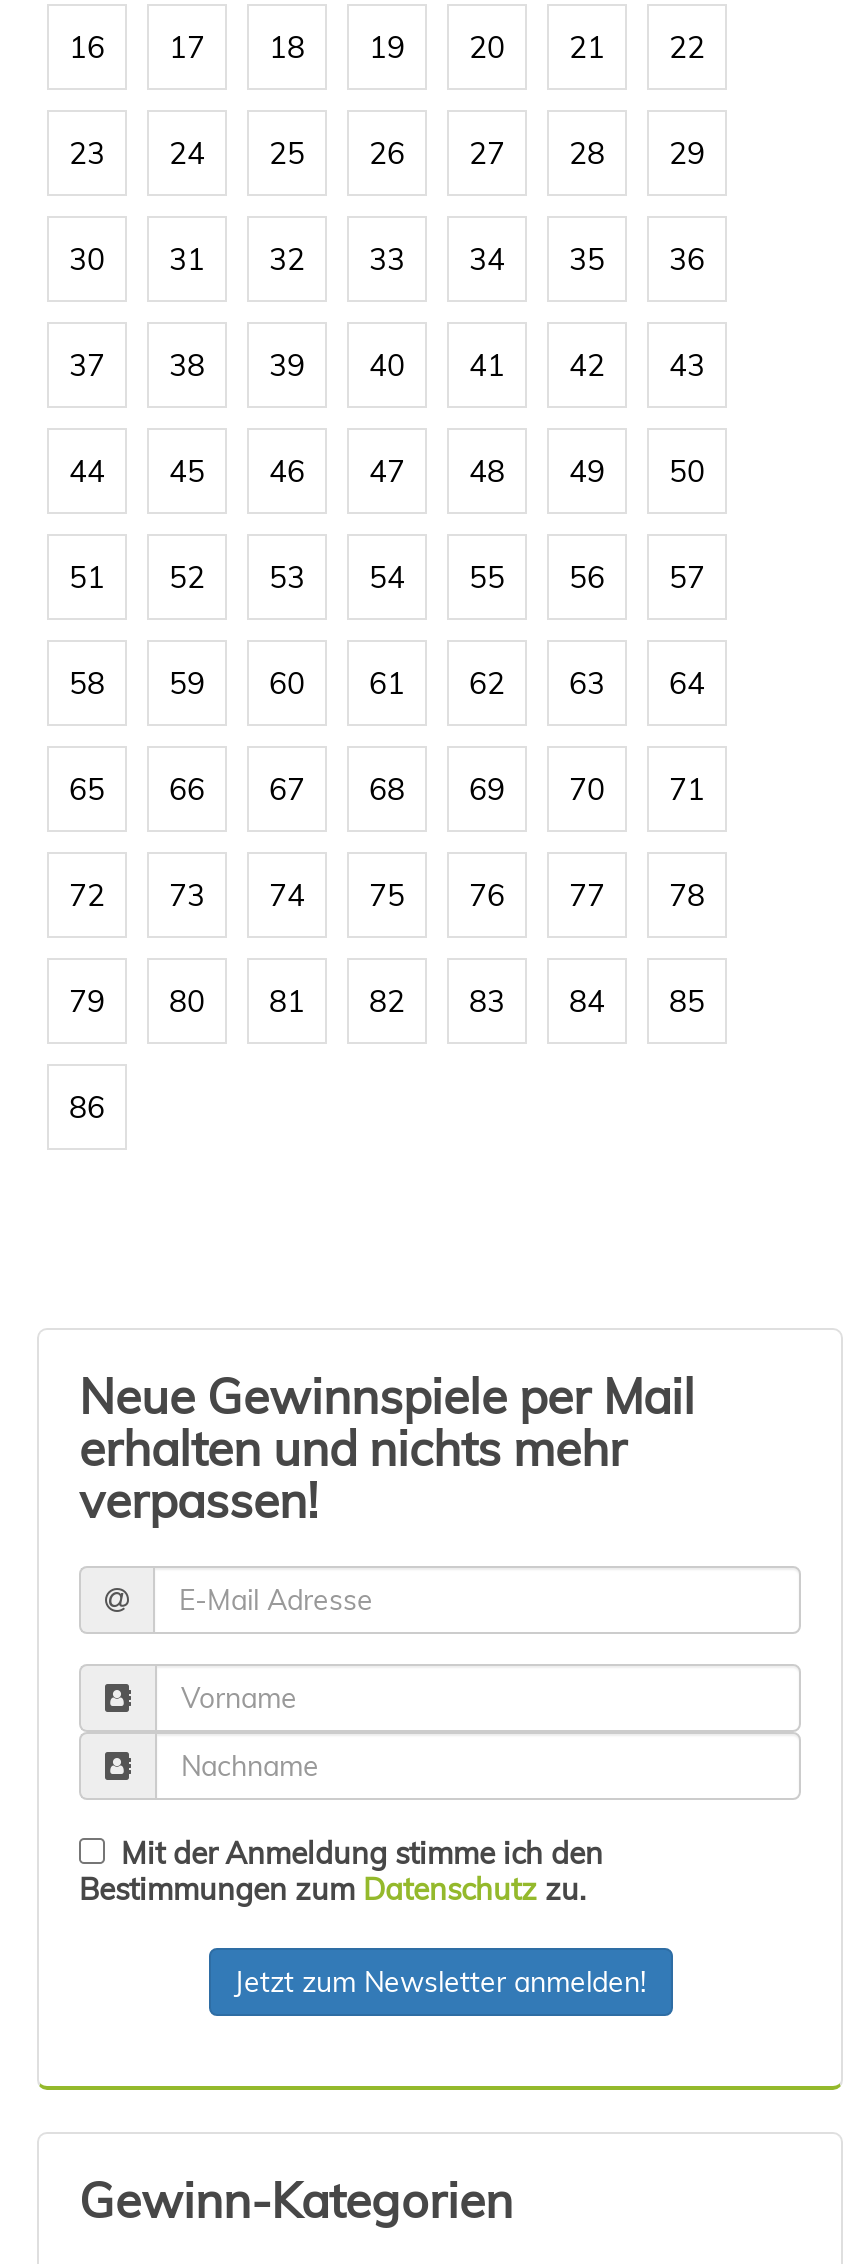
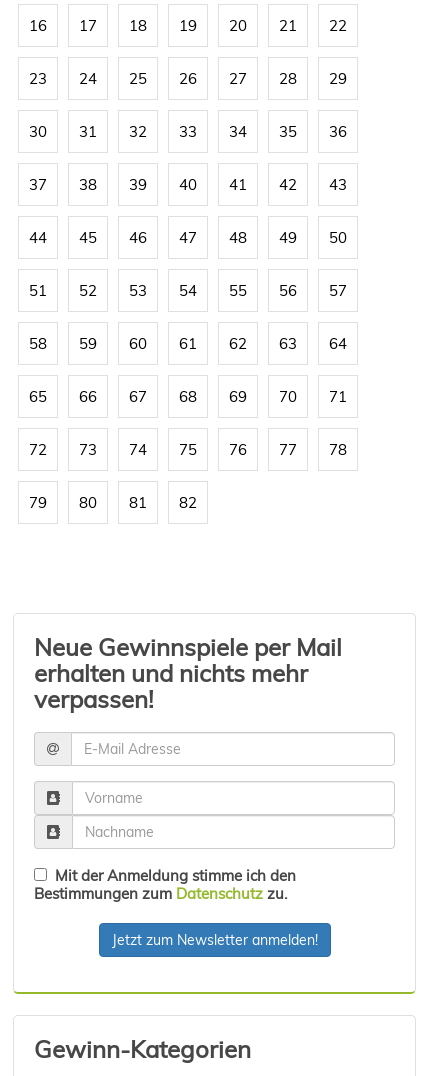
[69,982,705,1126] 83 | 84 | 85 | 86 -> none

